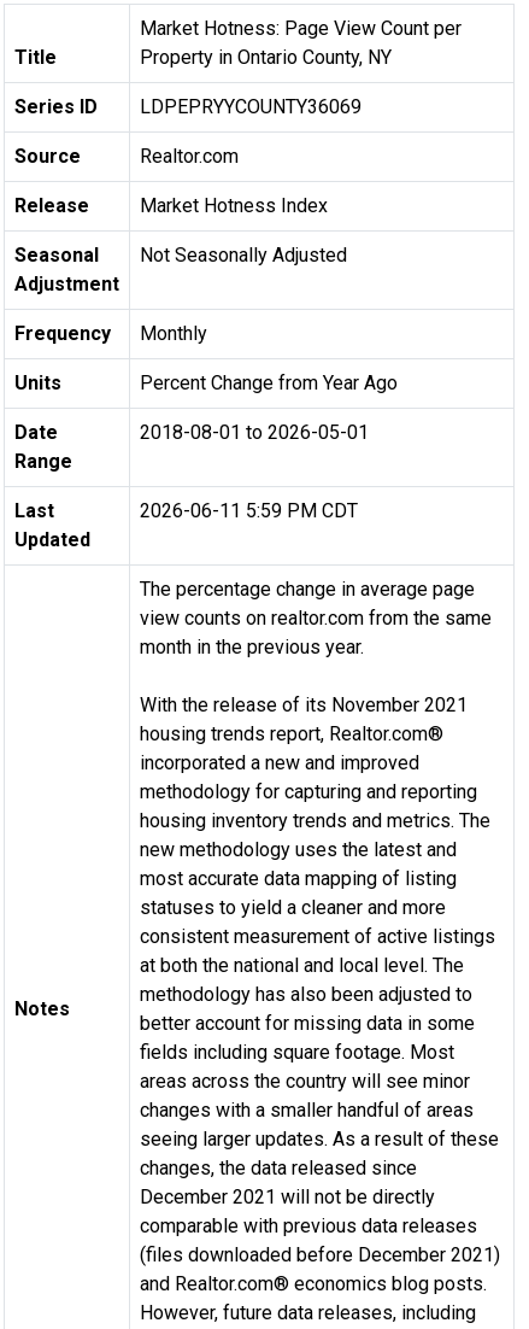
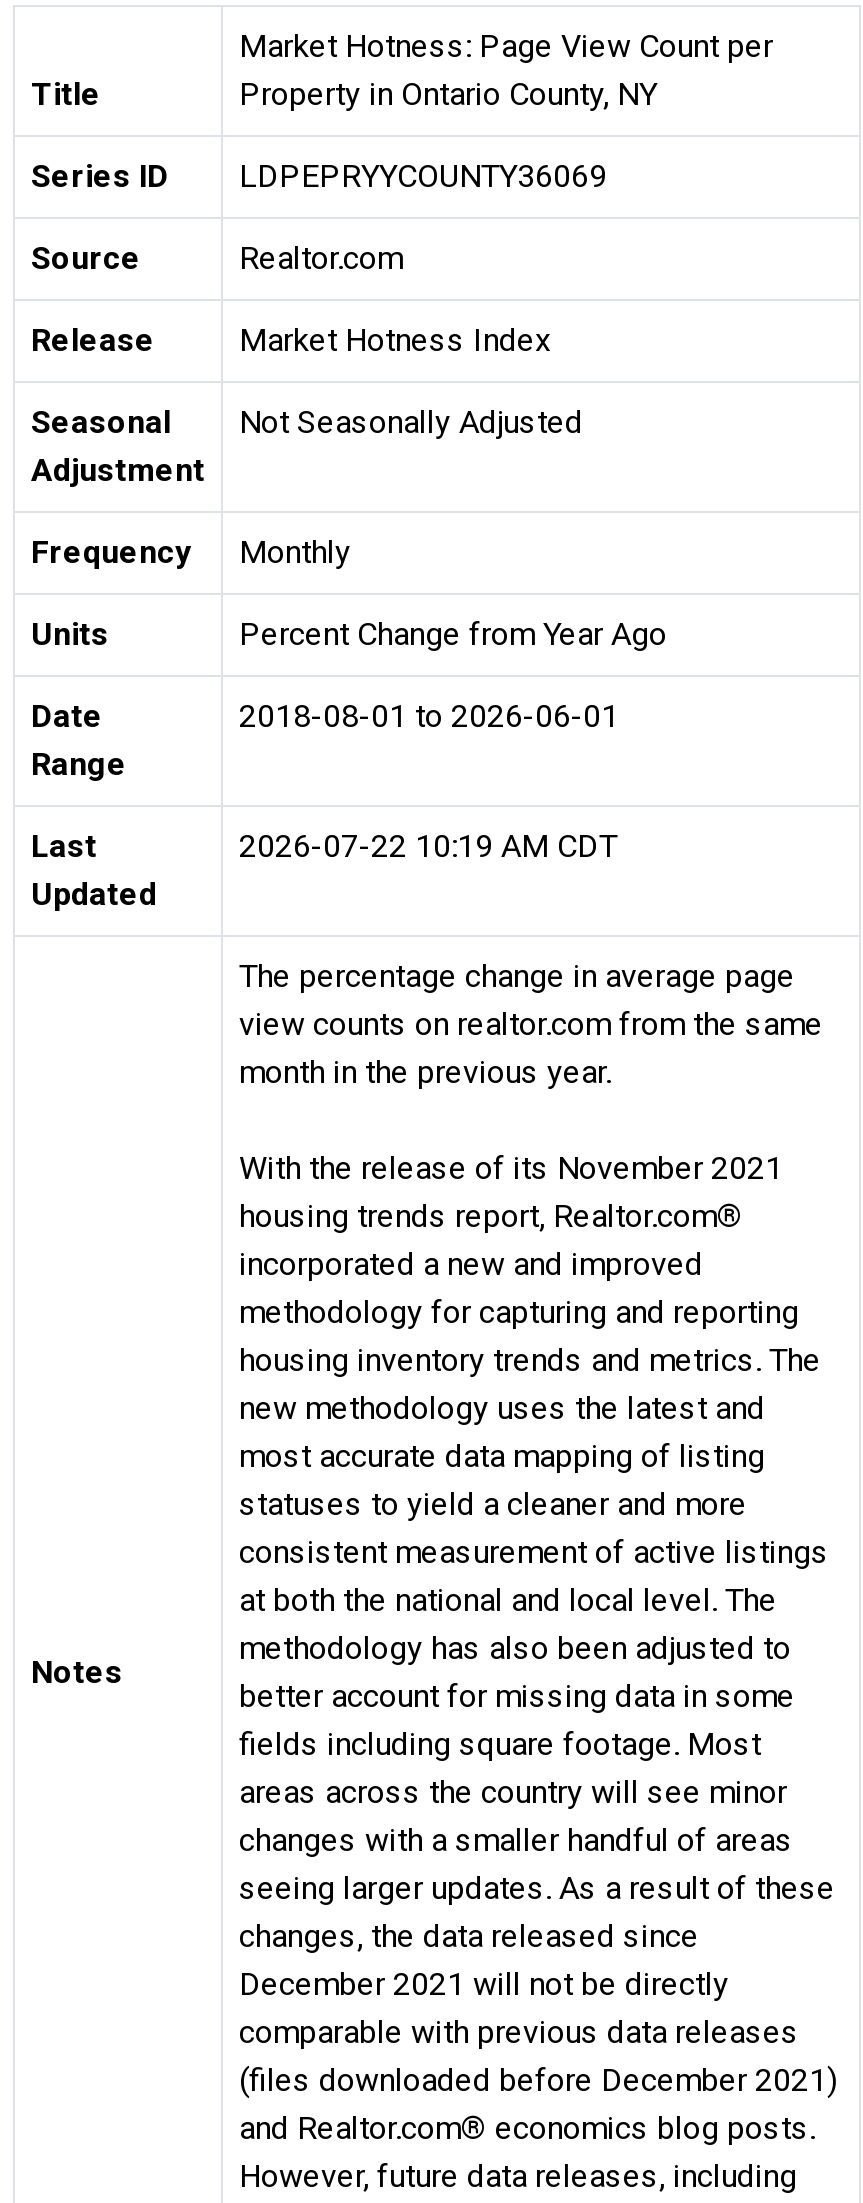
[140,421,369,444] 2018-08-01 to 2026-05-01 -> [239,697,619,735] 2018-08-01 to 2026-06-01
[140,499,358,522] 2026-06-11 5:59 PM CDT -> [239,827,617,865] 2026-07-22 10:19 AM CDT

